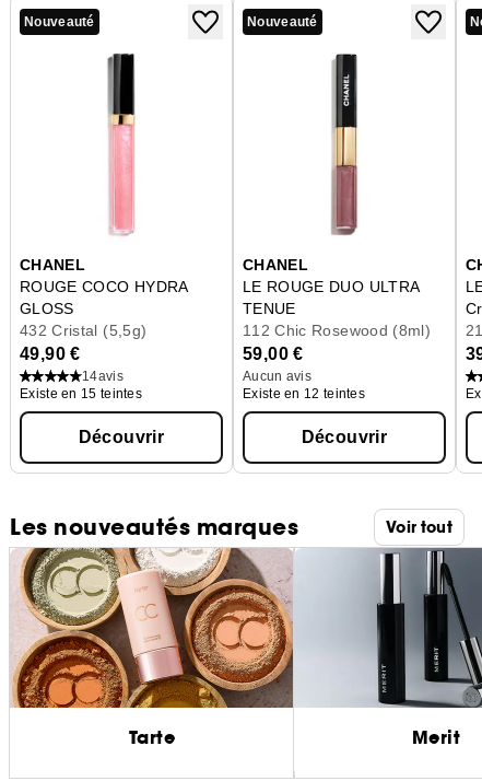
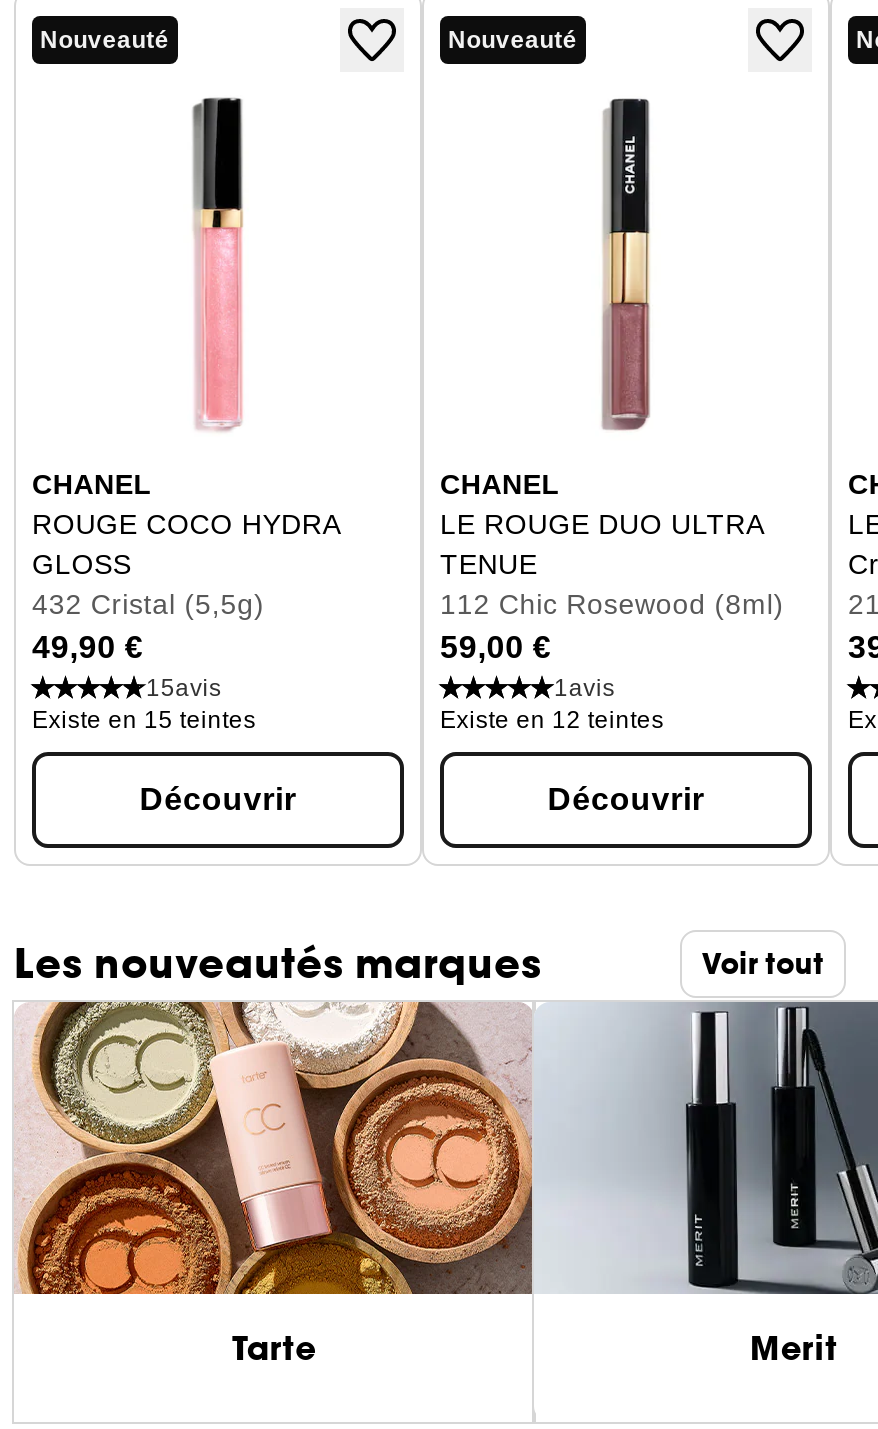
[82,368,123,383] 14avis -> [146,673,222,701] 15avis
[243,368,311,383] Aucun avis -> [554,673,615,701] 1avis

